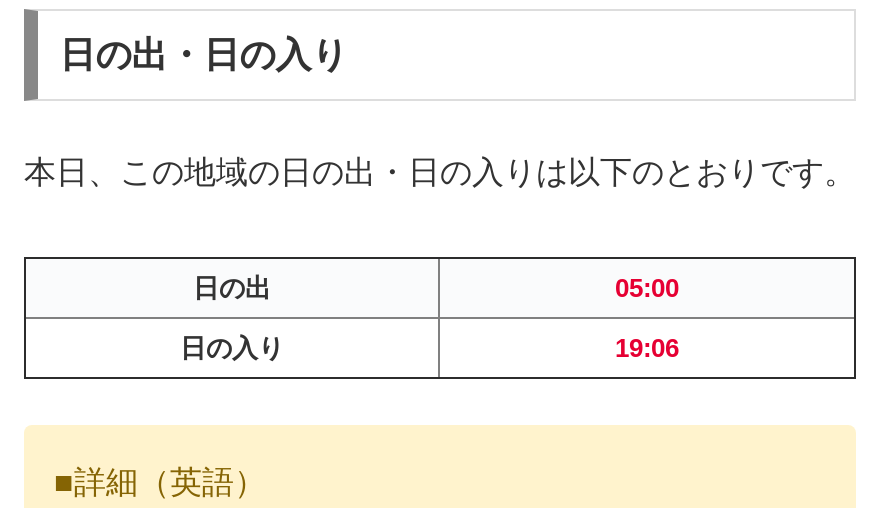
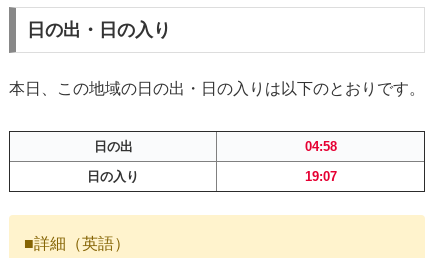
[615,273,679,303] 05:00 -> [304,139,336,154] 04:58
[615,333,679,363] 19:06 -> [304,169,336,184] 19:07

